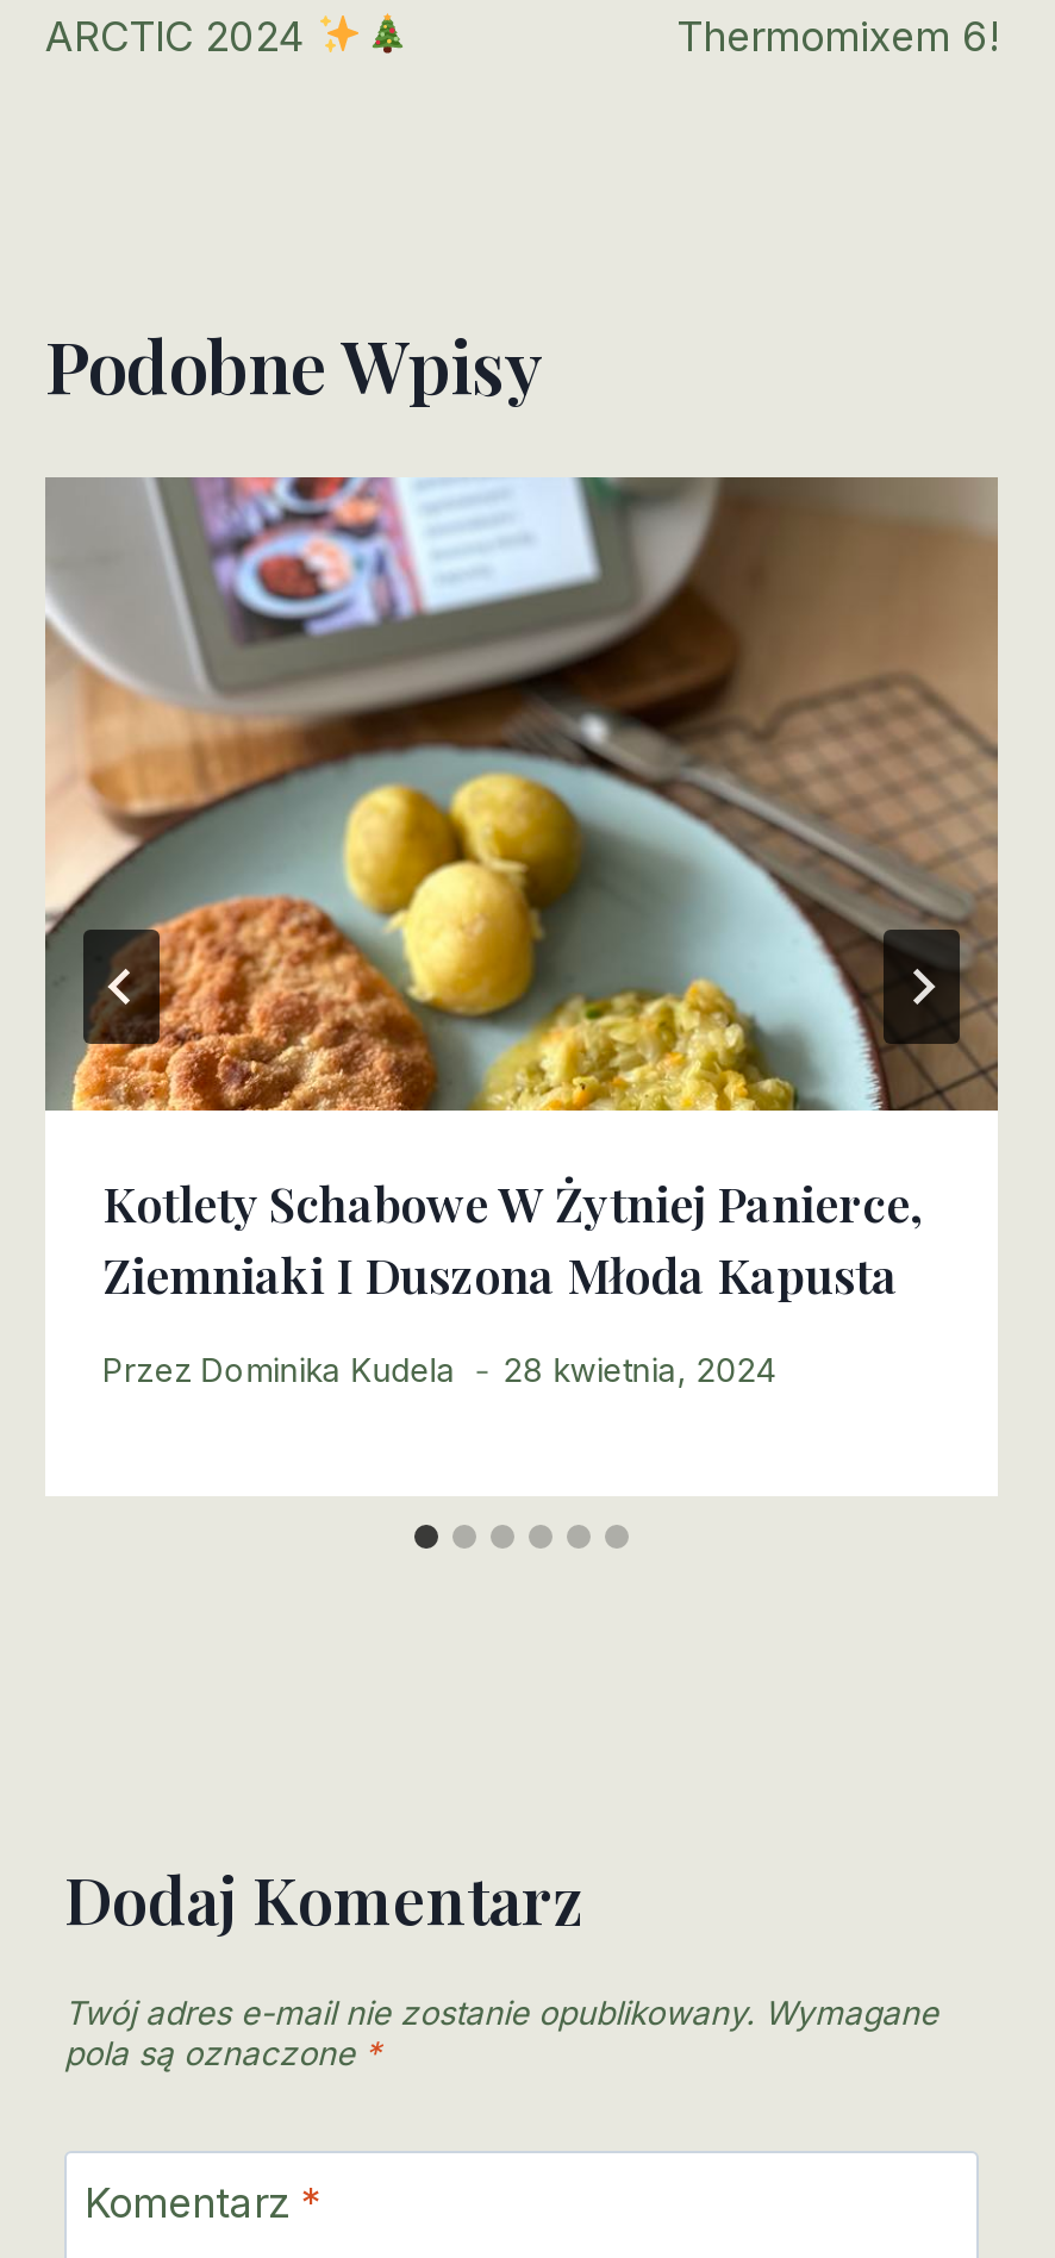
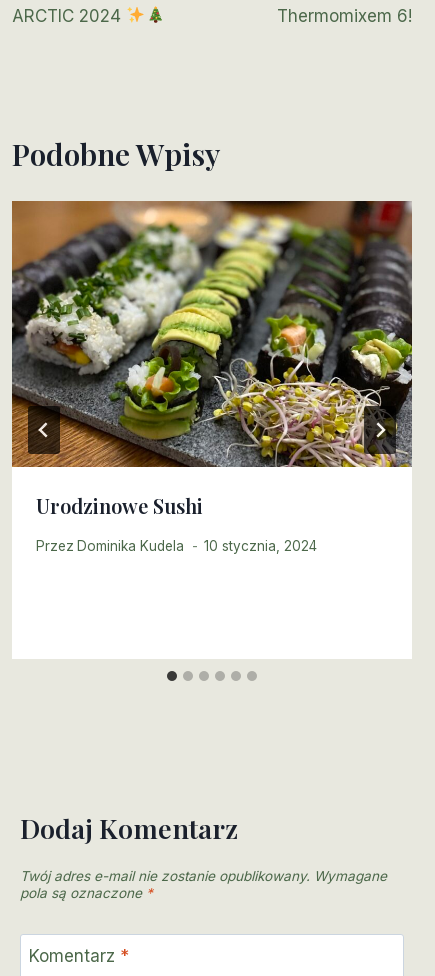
[45,475,998,1306] [image] | Kotlety Schabowe W Żytniej Panierce, | Ziemniaki I Duszona Młoda Kapusta -> [11,200,412,519] [image] | Urodzinowe Sushi
[102,1351,774,1389] Przez Dominika Kudela 28 kwietnia, 2024 -> [36,538,317,554] Przez Dominika Kudela 10 stycznia, 2024
moved [102,1351,455,1389] -> [36,538,184,554]: Przez Dominika Kudela

